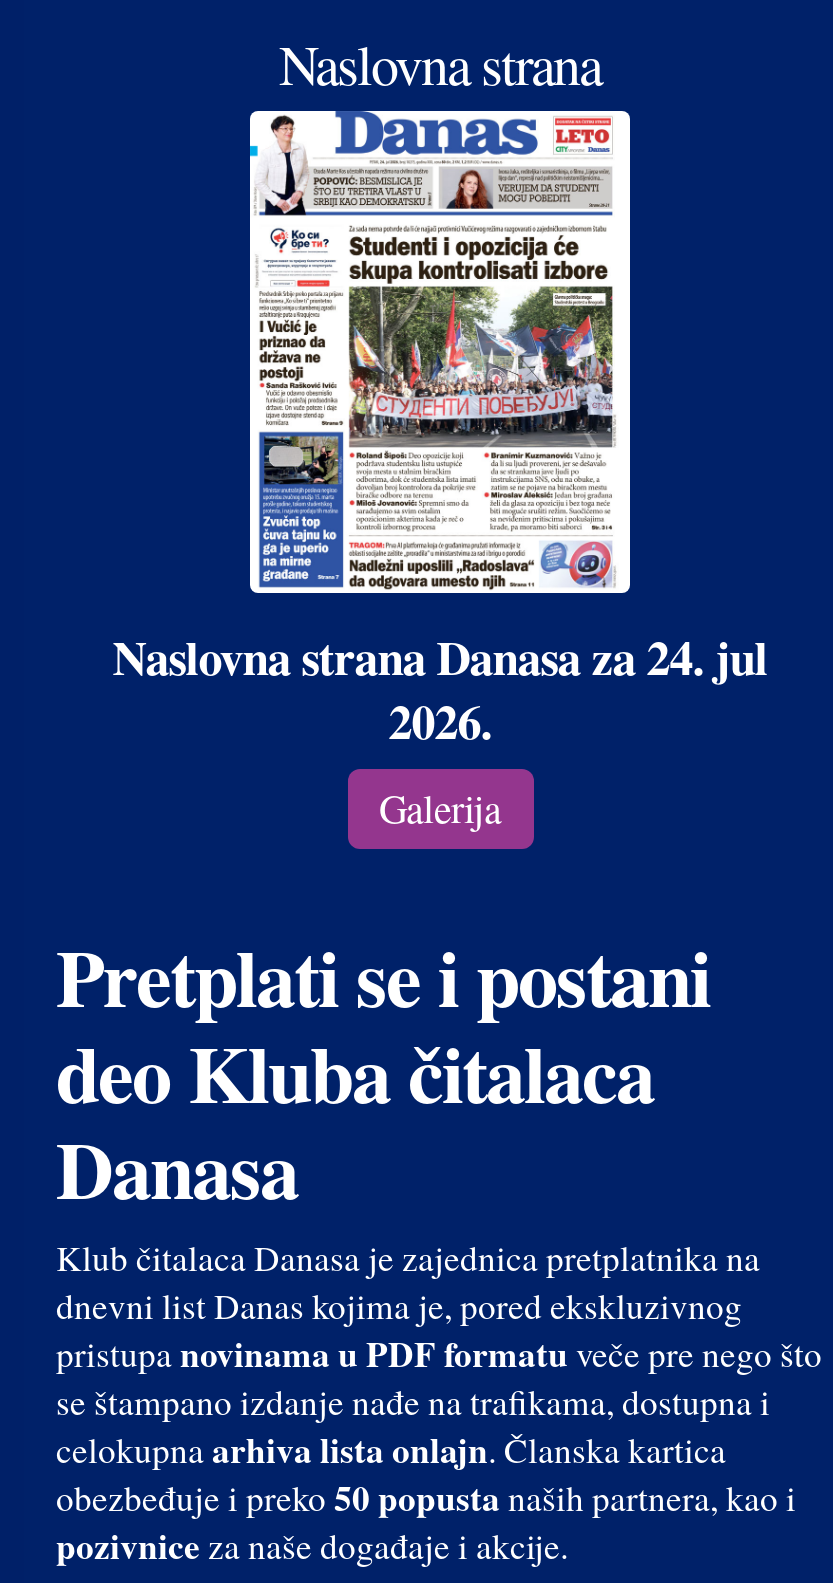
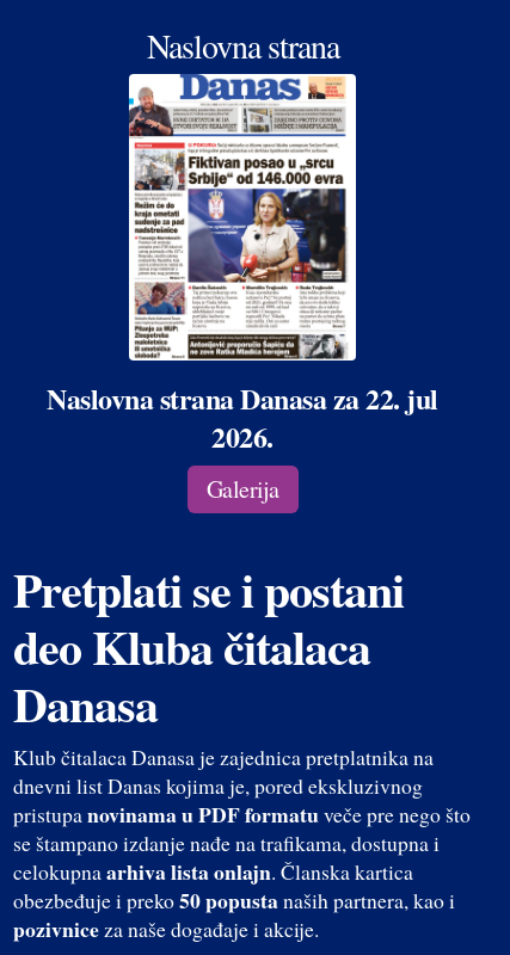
[112,115,768,691] [image] | Naslovna strana Danasa za 24. jul -> [47,75,438,418] [image] | Naslovna strana Danasa za 22. jul

